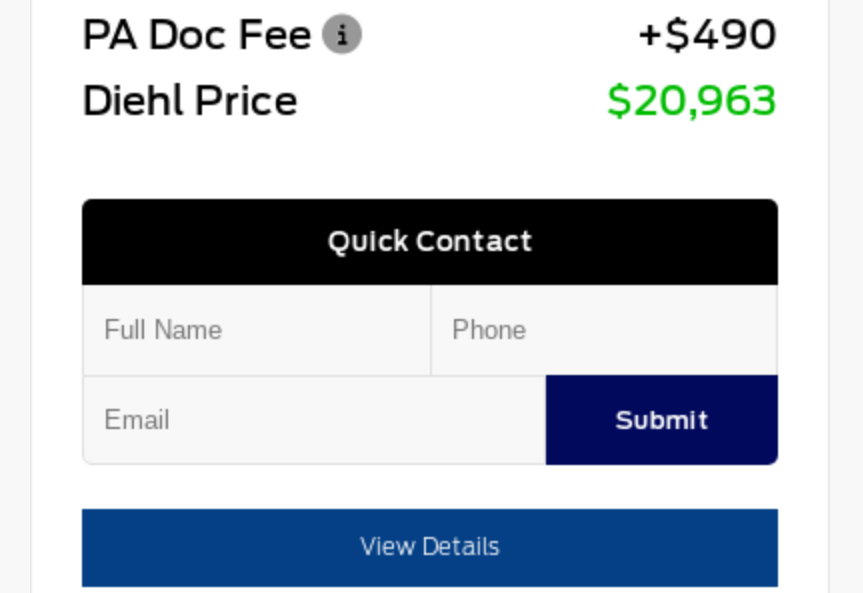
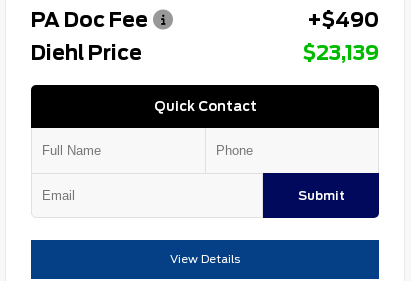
[606,76,778,124] $20,963 -> [303,40,379,64] $23,139

